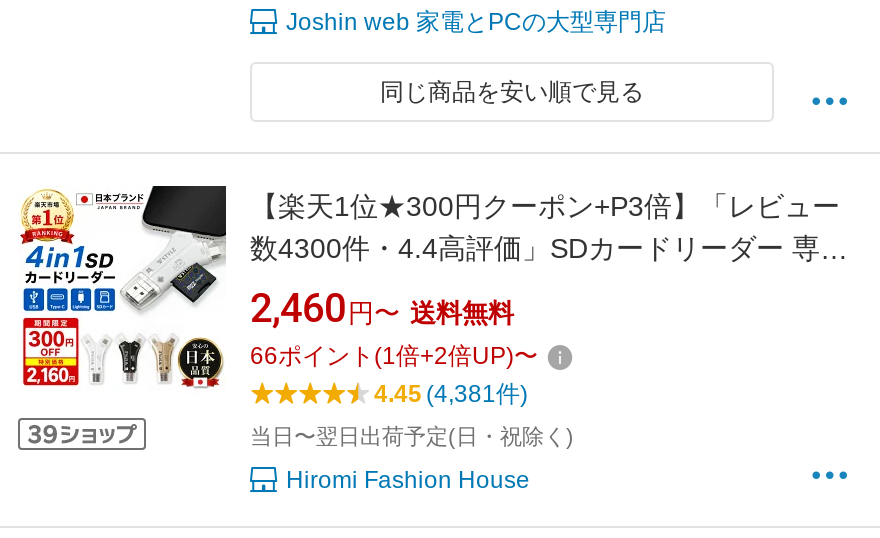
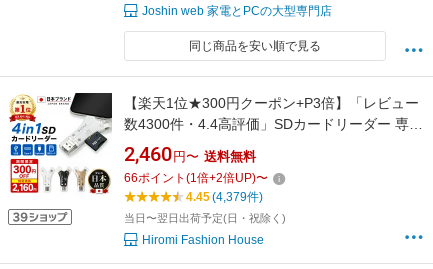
[374,381,528,409] 4.45 (4,381件) -> [186,190,263,204] 4.45 (4,379件)

